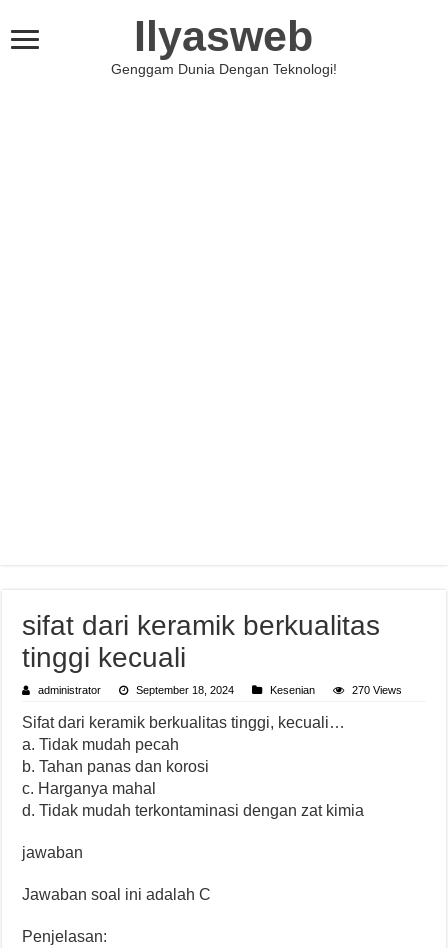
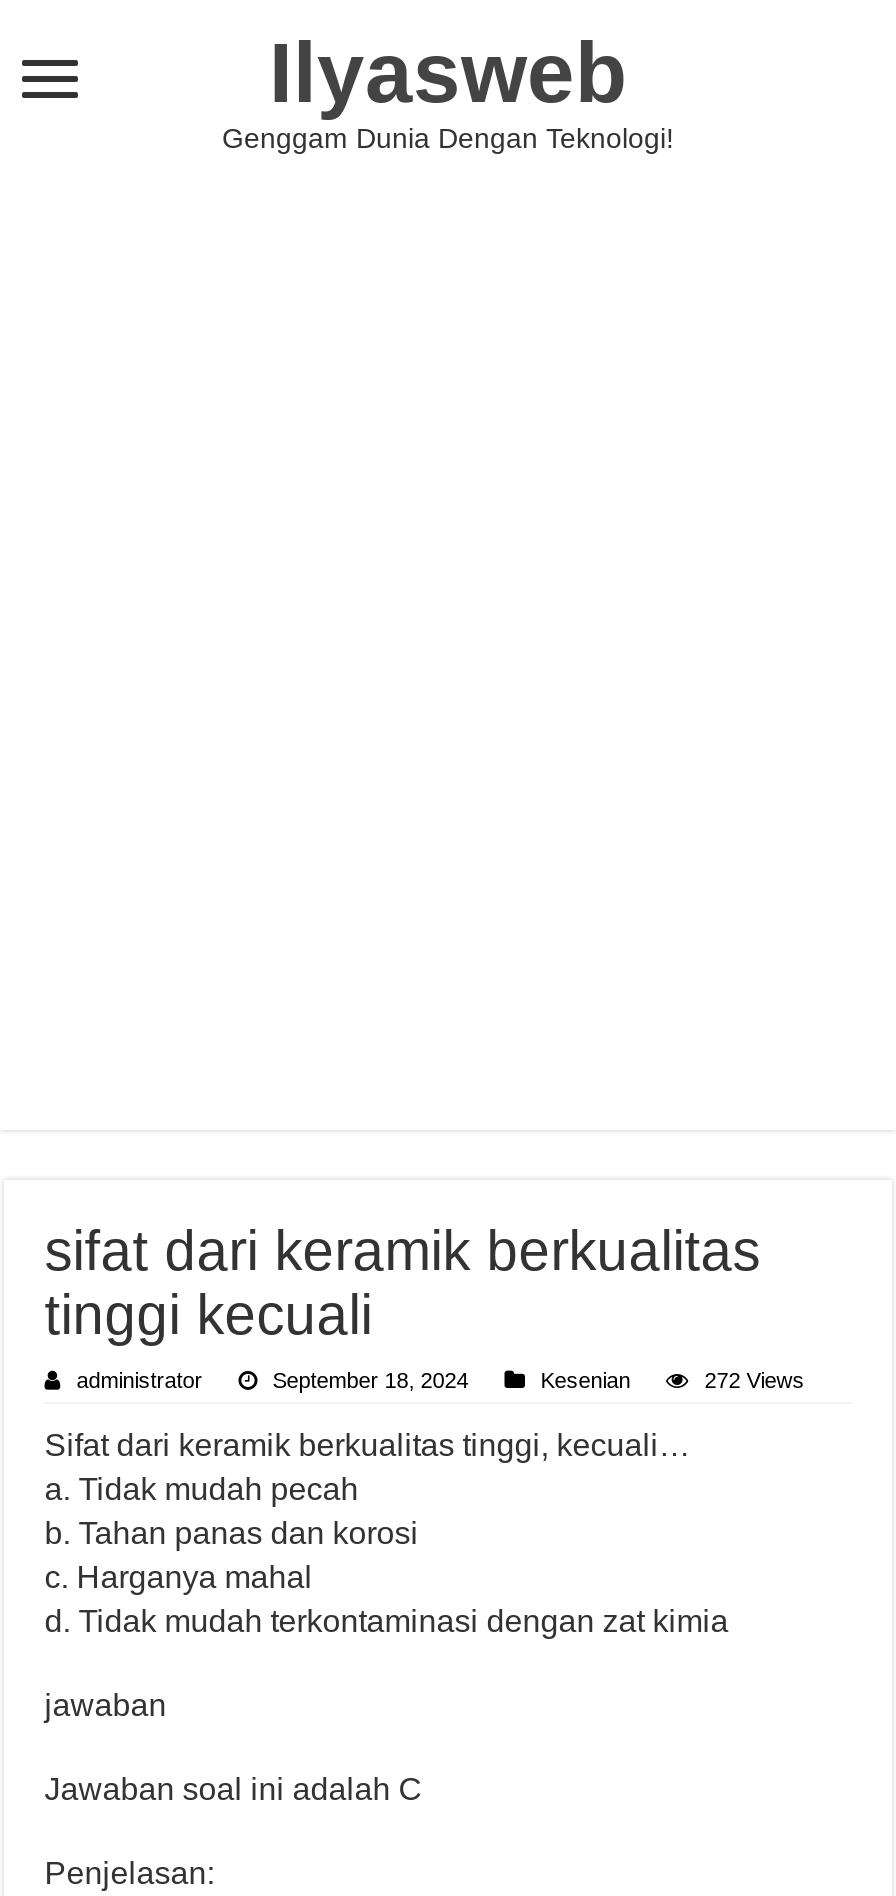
[352,684,402,696] 270 Views -> [704,1368,804,1392] 272 Views

